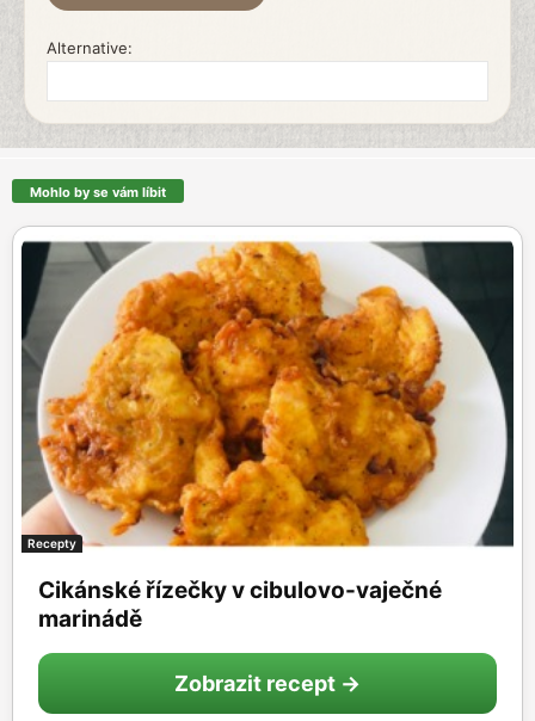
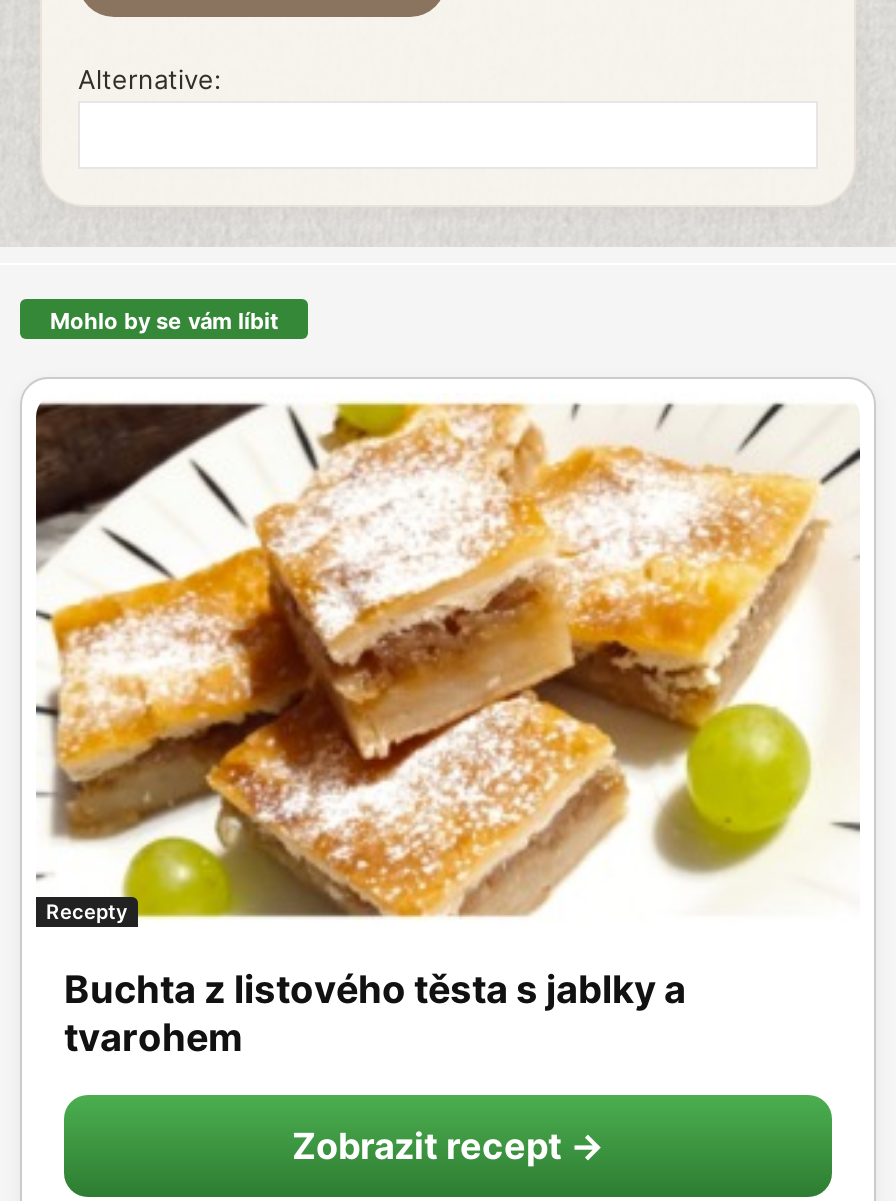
[20,240,515,633] [image] | Cikánské řízečky v cibulovo-vaječné | marinádě -> [34,400,860,1060] [image] | Buchta z listového těsta s jablky a | tvarohem

